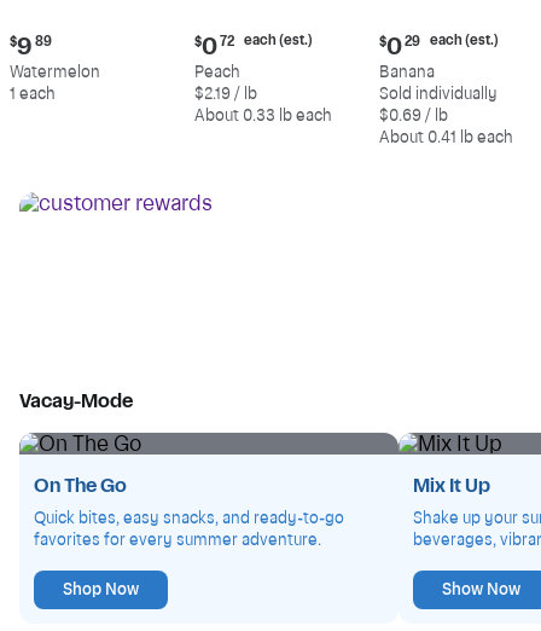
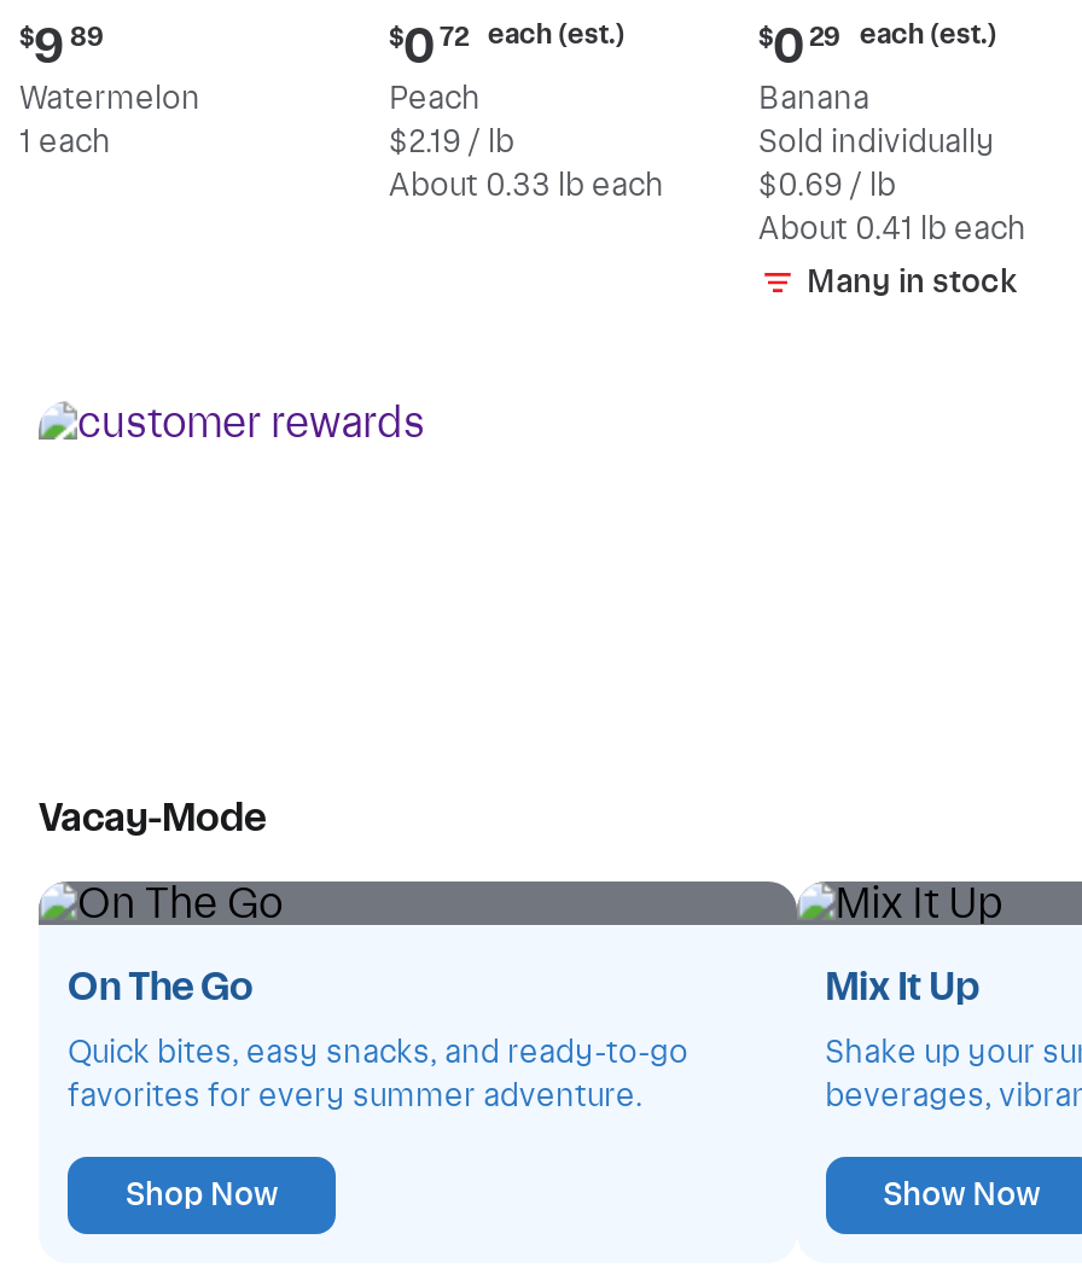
none -> [807,268,1017,297] Many in stock

